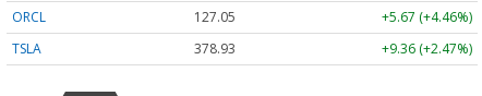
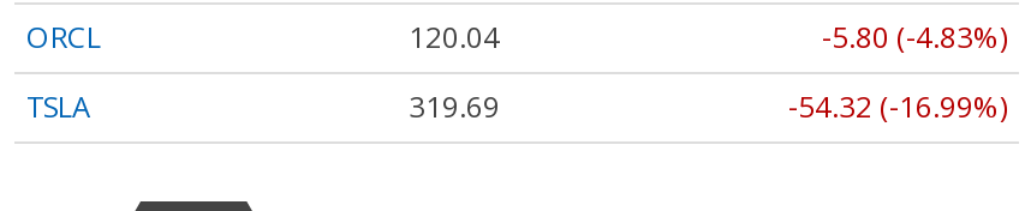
[194,8,236,27] 127.05 -> [409,18,500,58] 120.04
[382,8,472,27] +5.67 (+4.46%) -> [822,18,1007,58] -5.80 (-4.83%)
[194,40,472,58] 378.93 | +9.36 (+2.47%) -> [409,87,1007,128] 319.69 | -54.32 (-16.99%)

